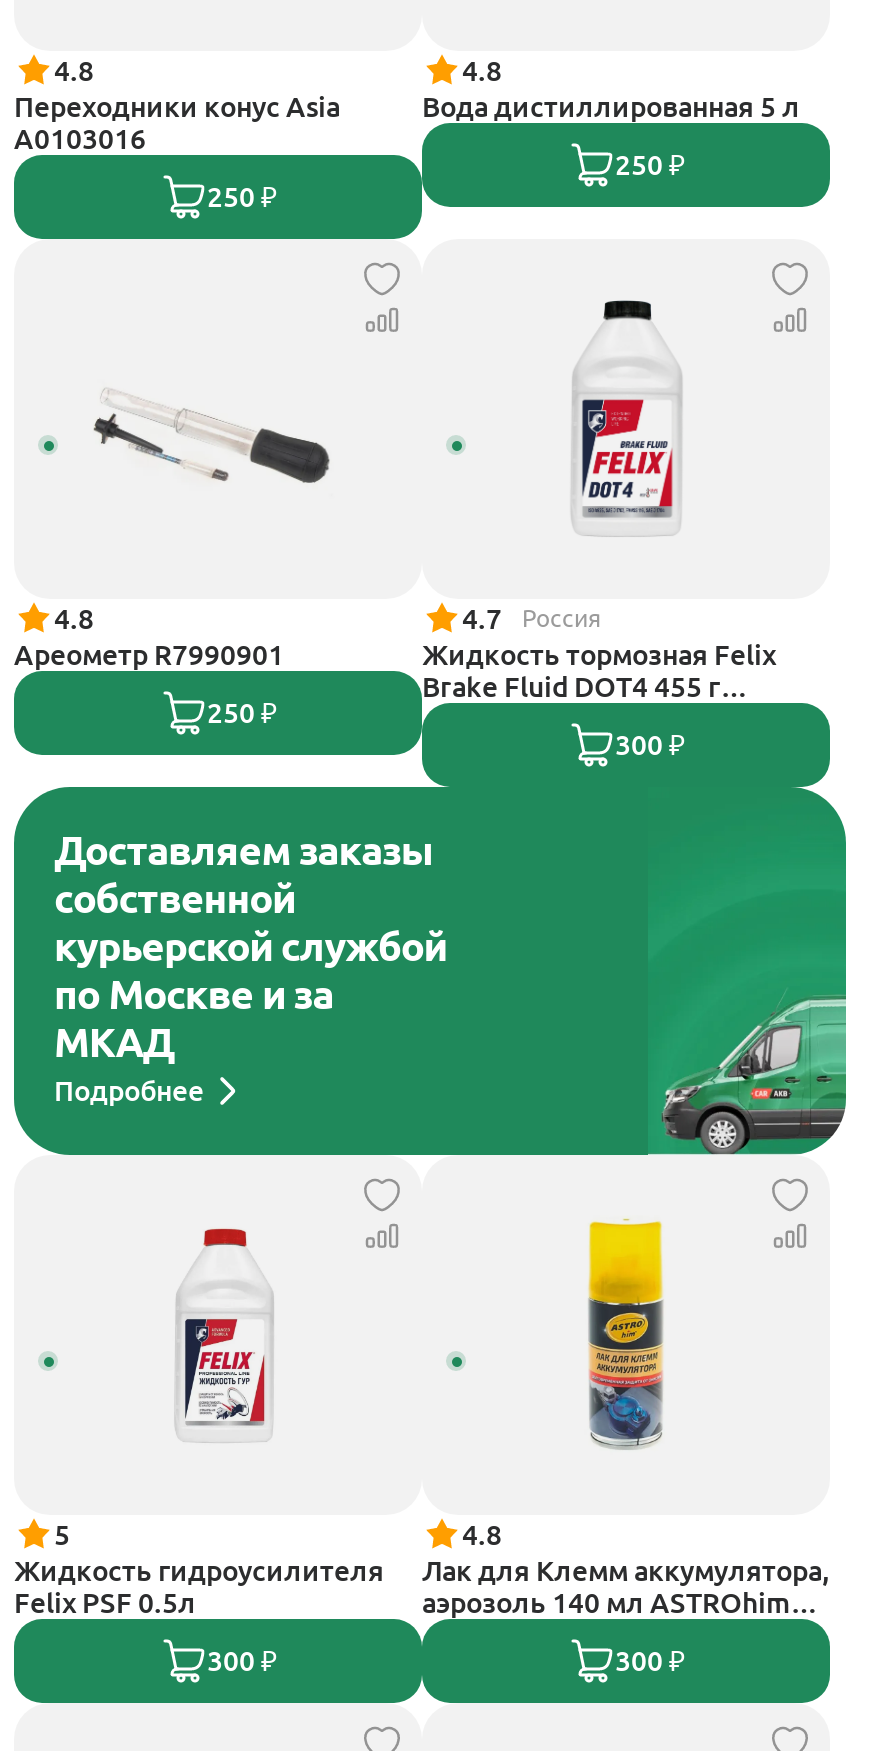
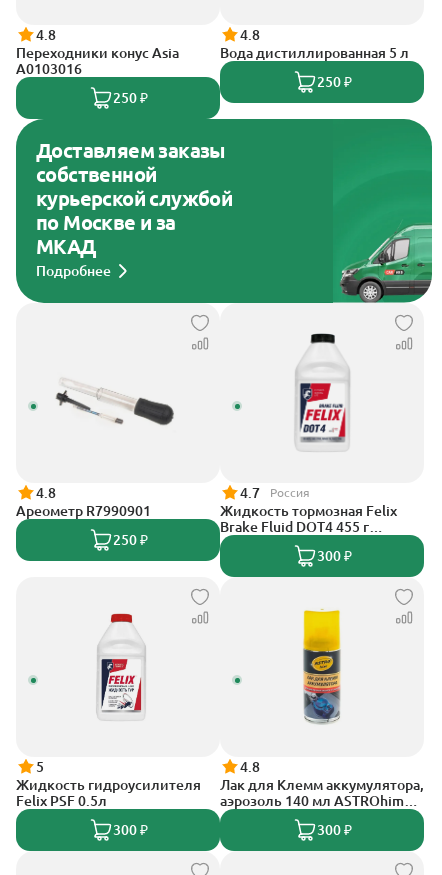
moved [14,341,776,761] -> [16,354,397,564]: [image] | 4.8 | Ареометр R7990901 | ... | Brake Fluid DOT4 455 г | 300 ₽
moved [12,785,848,1157] -> [15,118,433,304]: [image] | Доставляем заказы | собственной | курьерской службой | по Москве и за | МКАД | Подробнее

